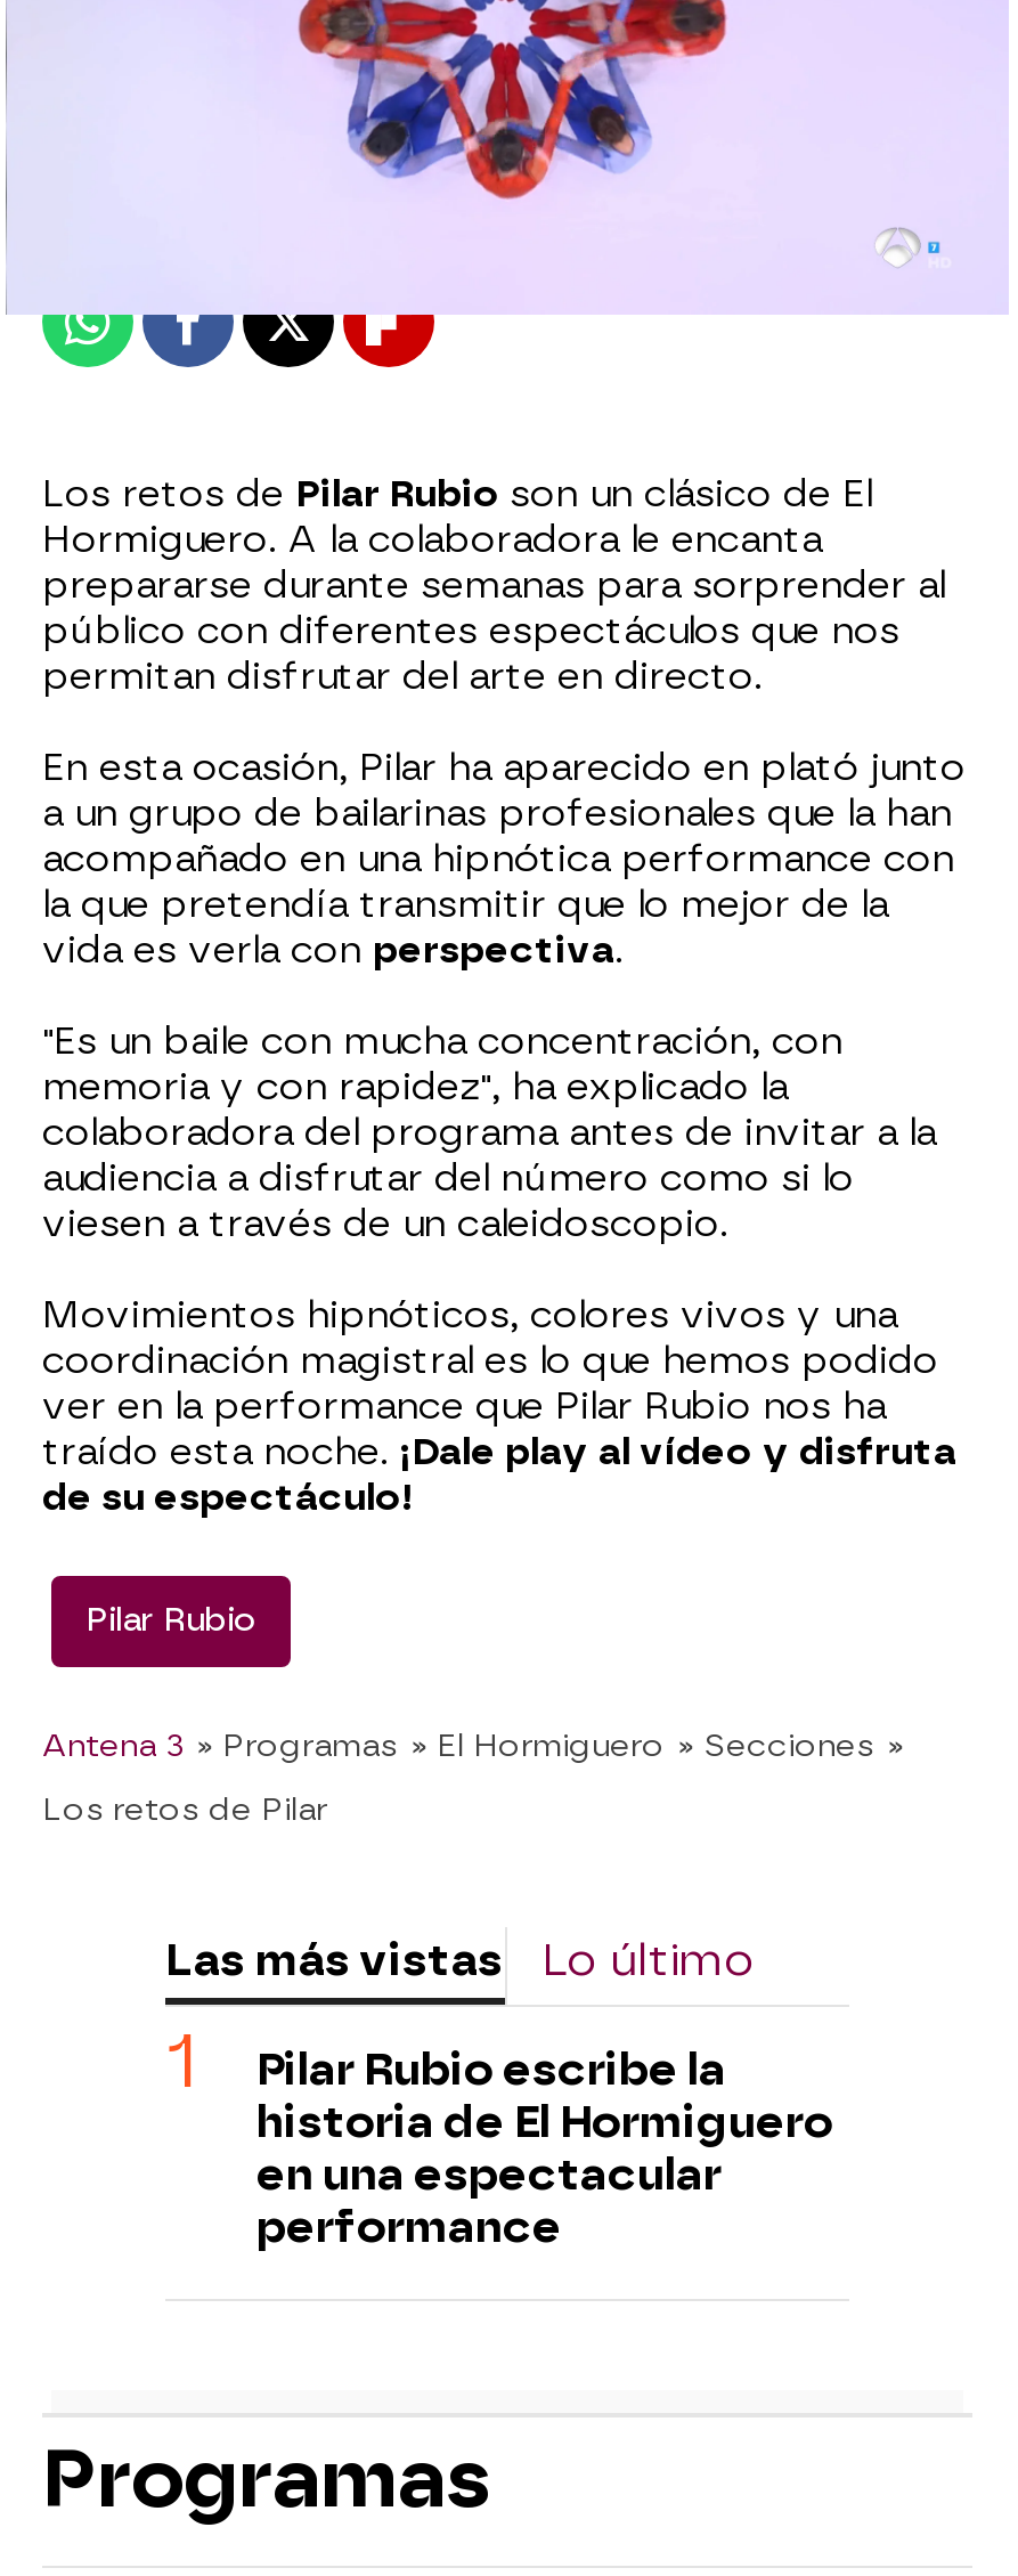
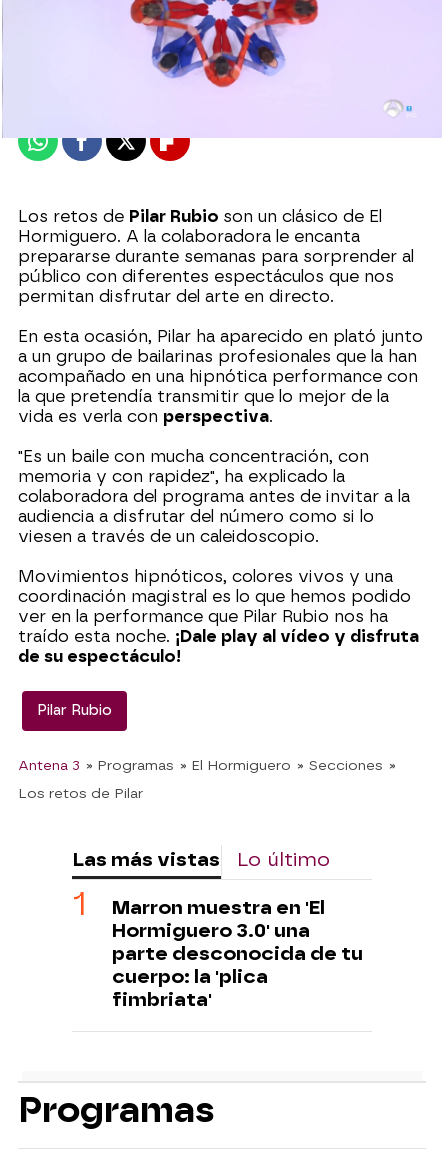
[256,2044,833,2254] Pilar Rubio escribe la | historia de El Hormiguero | en una espectacular | performance -> [112,896,363,1011] Marron muestra en 'El | Hormiguero 3.0' una | parte desconocida de tu | cuerpo: la 'plica | fimbriata'

